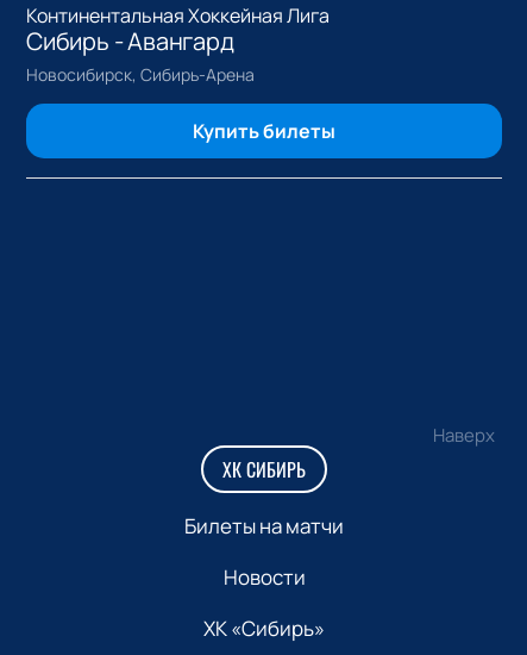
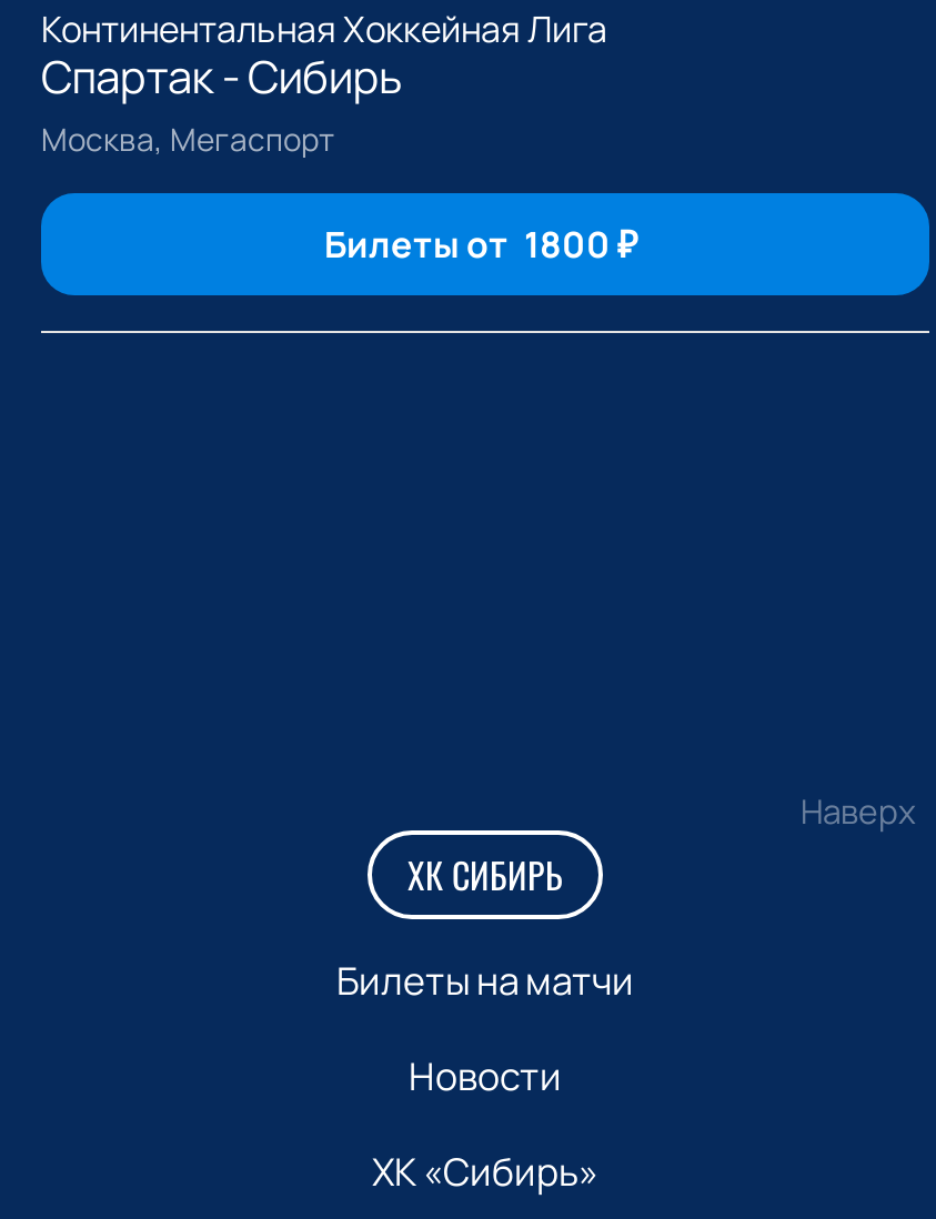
[26,25,255,86] Сибирь - Авангард | Новосибирск, Сибирь-Арена -> [41,48,403,161] Спартак - Сибирь | Москва, Мегаспорт
[193,118,335,145] Купить билеты -> [324,221,637,270] Билеты от 1800 ₽

